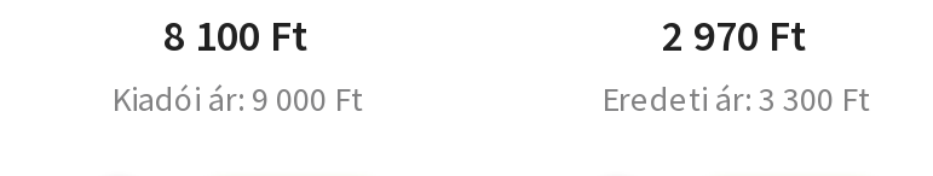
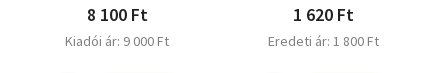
[662,7,810,62] 2 970 Ft -> [292,3,353,26] 1 620 Ft
[601,76,870,120] Eredeti ár: 3 300 Ft -> [267,32,378,50] Eredeti ár: 1 800 Ft

